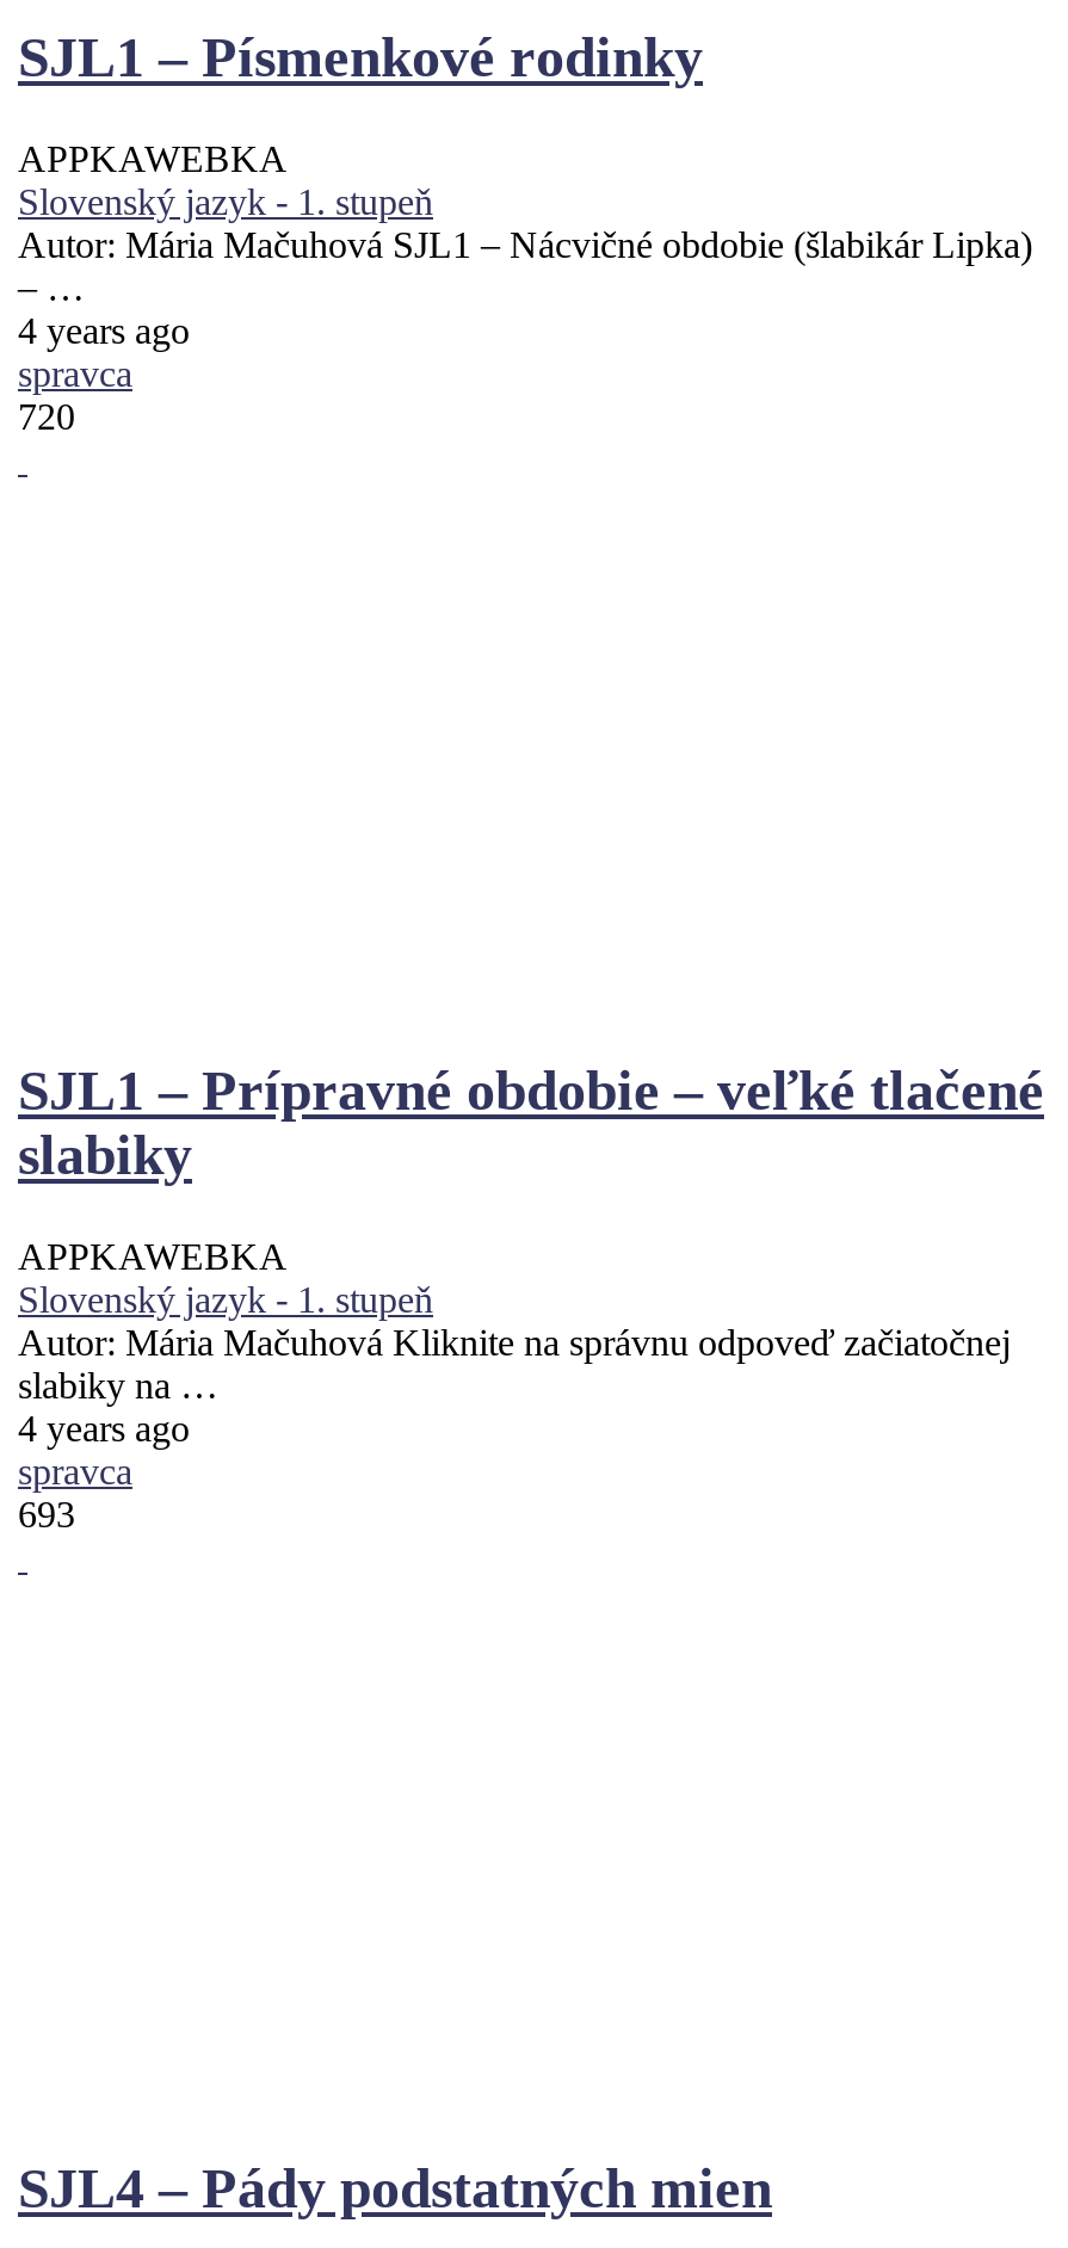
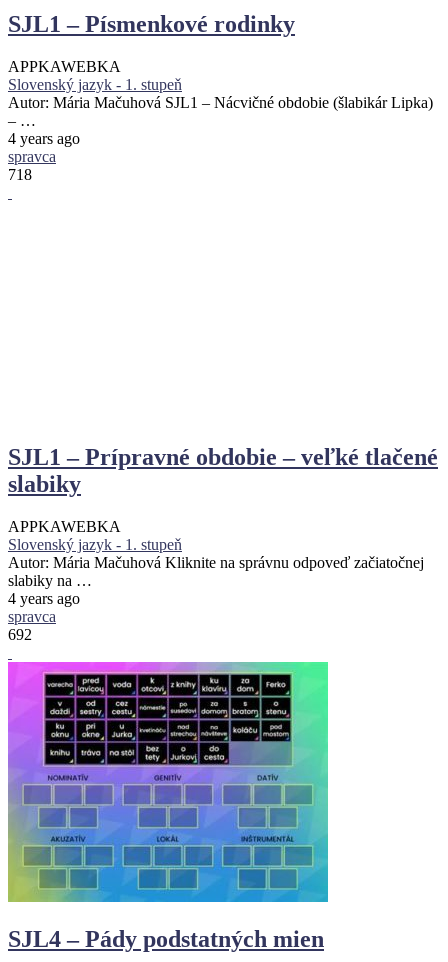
[18,397,75,438] 720 -> [8,166,32,183] 718
none -> [7,661,329,903] [image]
[18,1494,75,1535] 693 -> [8,626,32,643] 692

